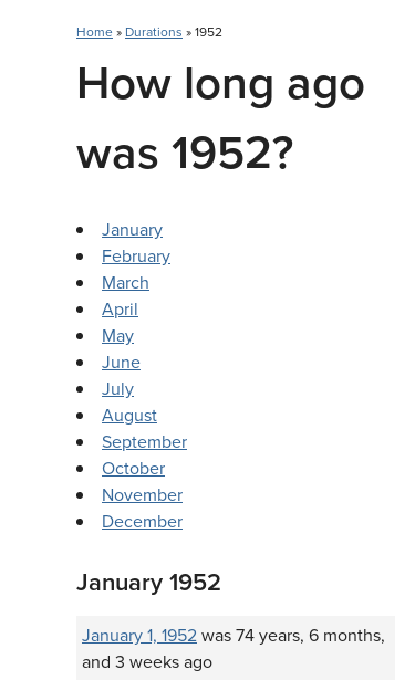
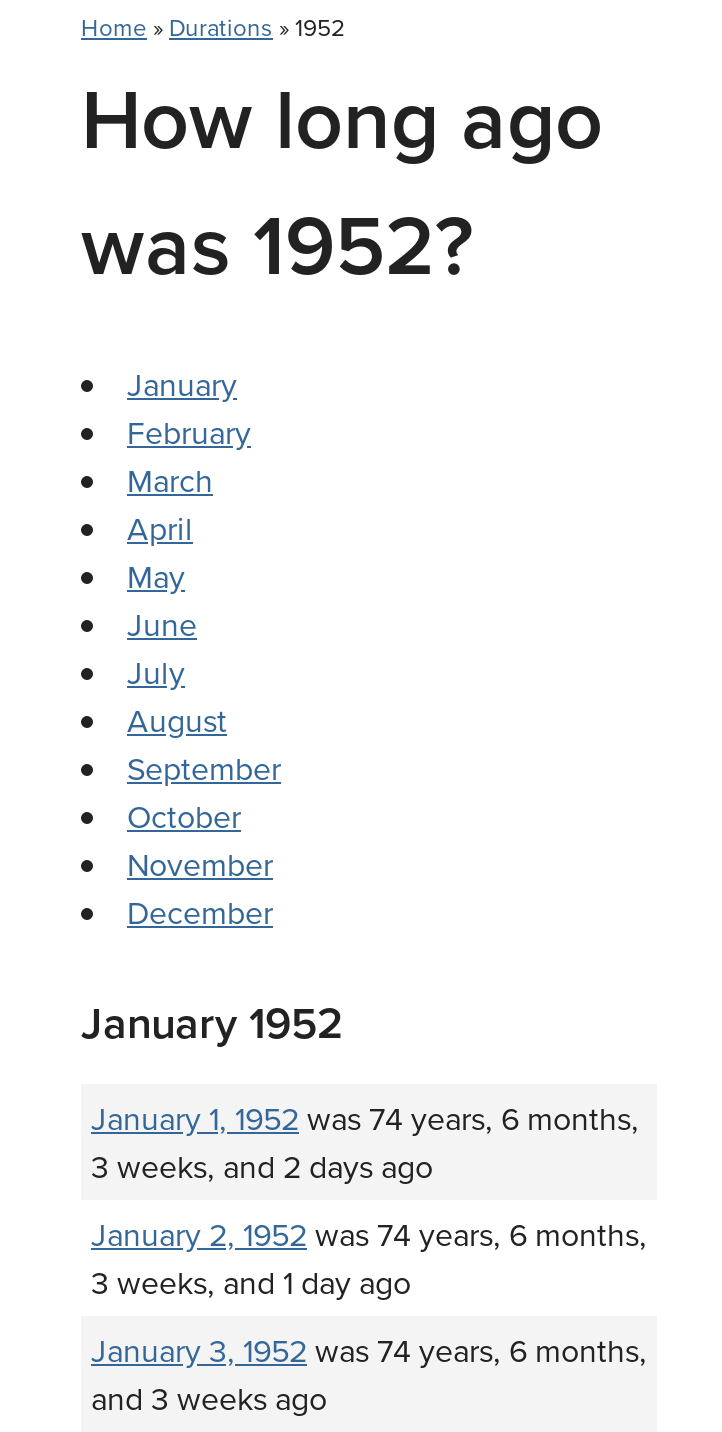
none -> [91,1143,647,1371] 3 weeks, and 2 days ago | January 2, 1952 was 74 years, 6 months, | 3 weeks, and 1 day ago | January 3, 1952 was 74 years, 6 months,

